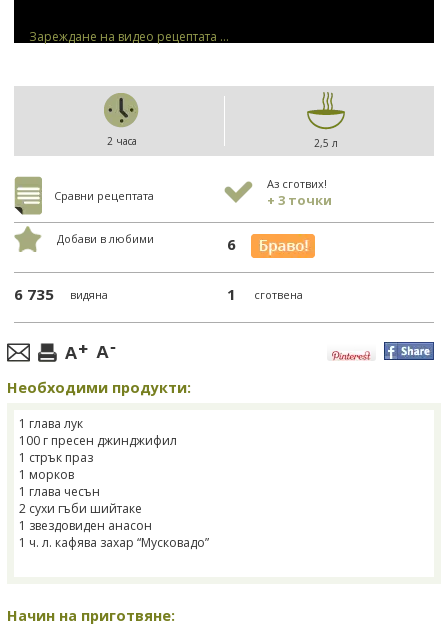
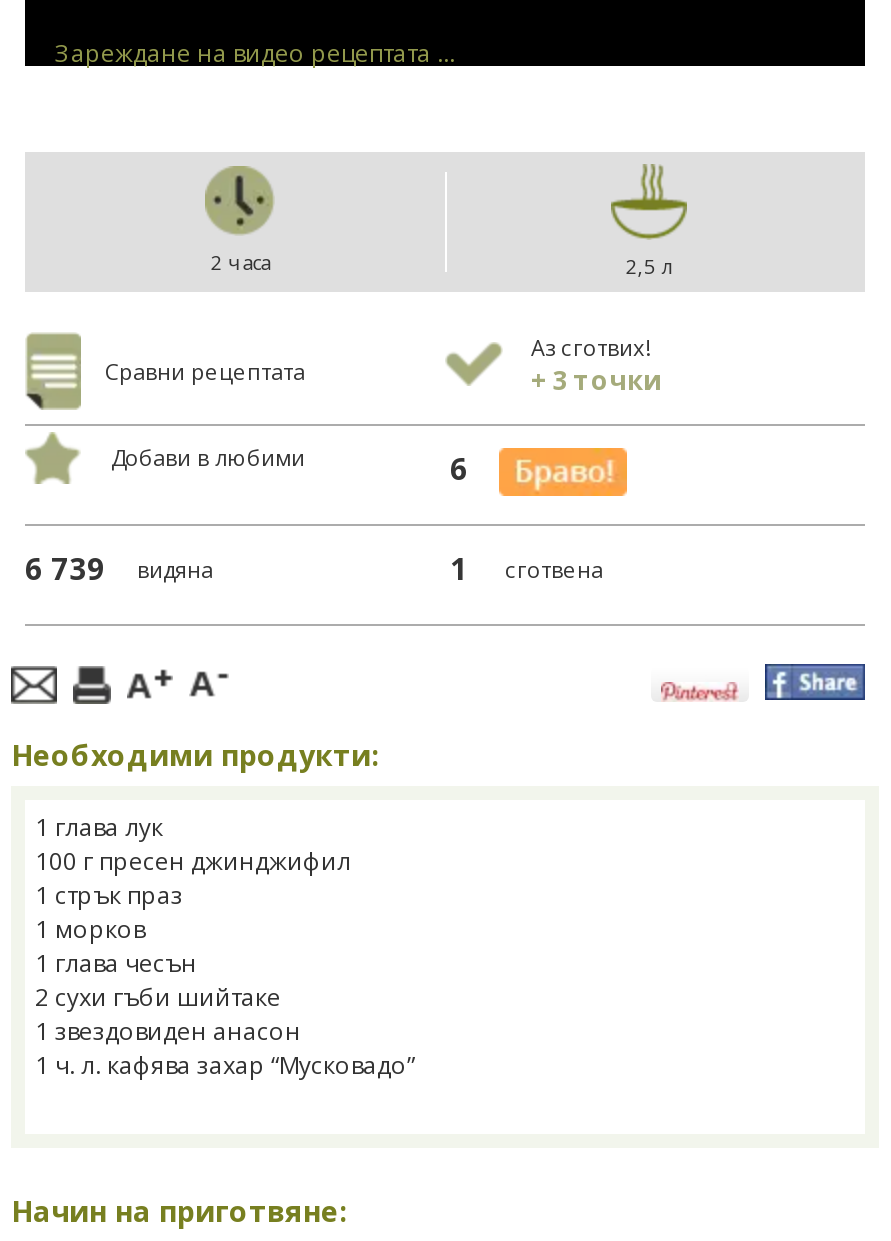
[14,284,108,304] 6 735 видяна -> [25,548,213,588] 6 739 видяна

